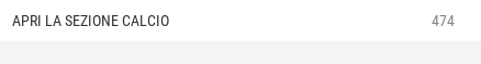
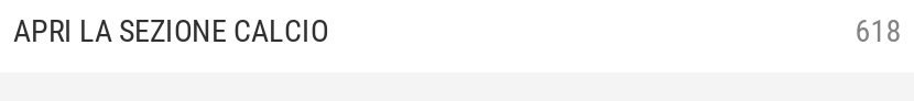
[432,11,455,29] 474 -> [855,13,901,48] 618

